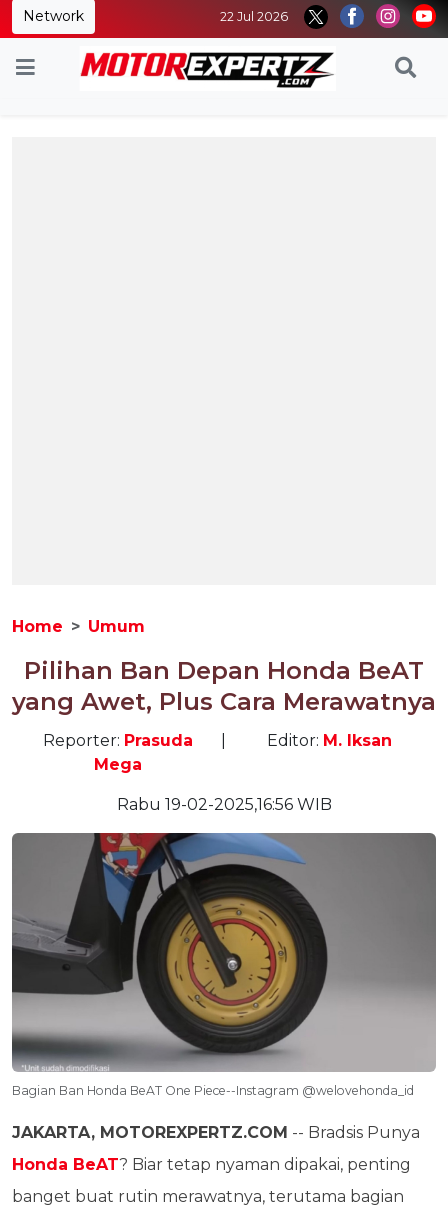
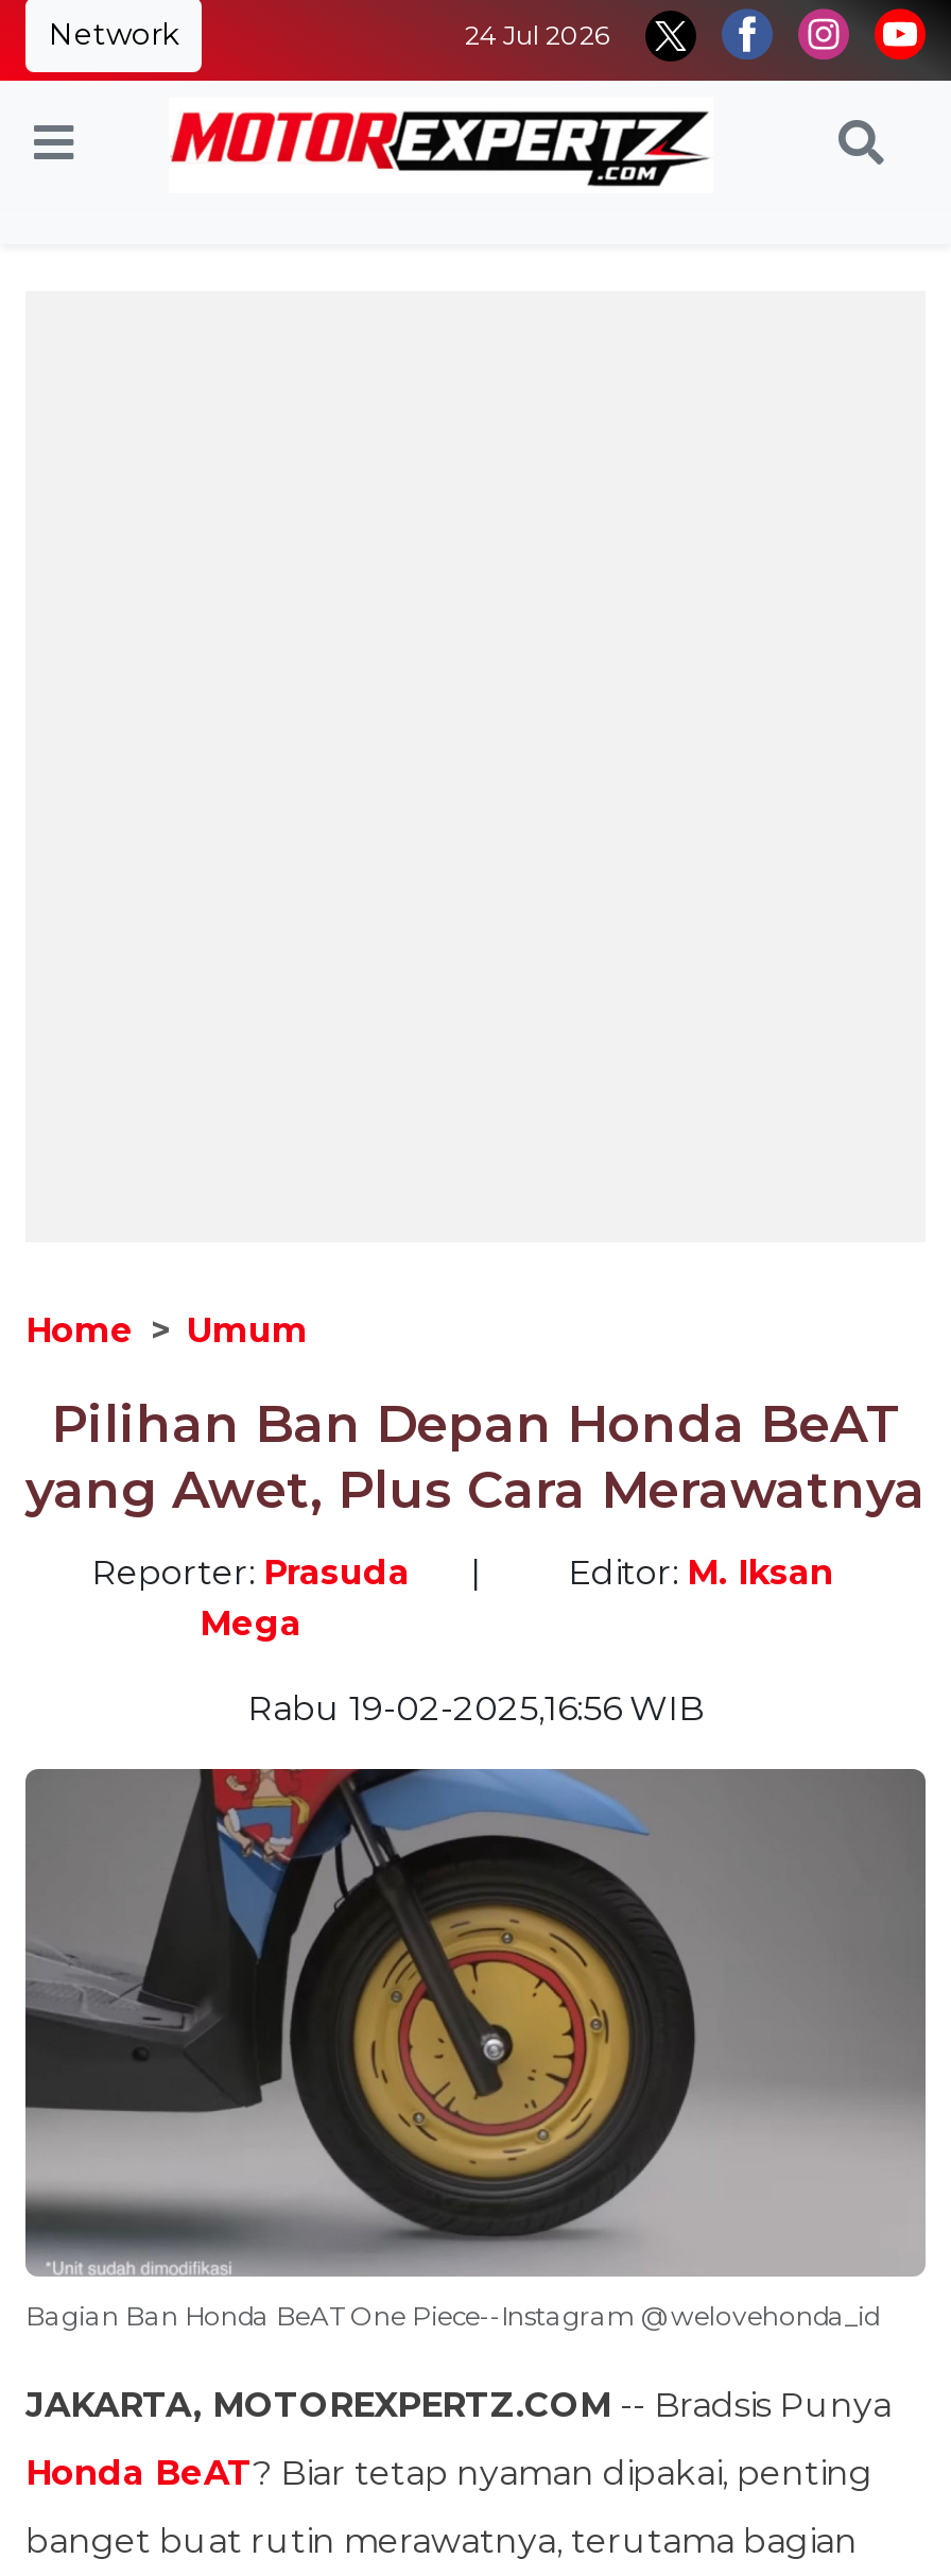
[220,9,288,24] 22 Jul 2026 -> [465,19,611,51] 24 Jul 2026

